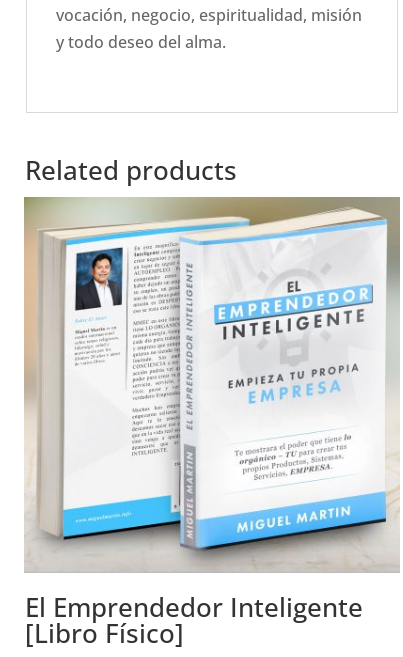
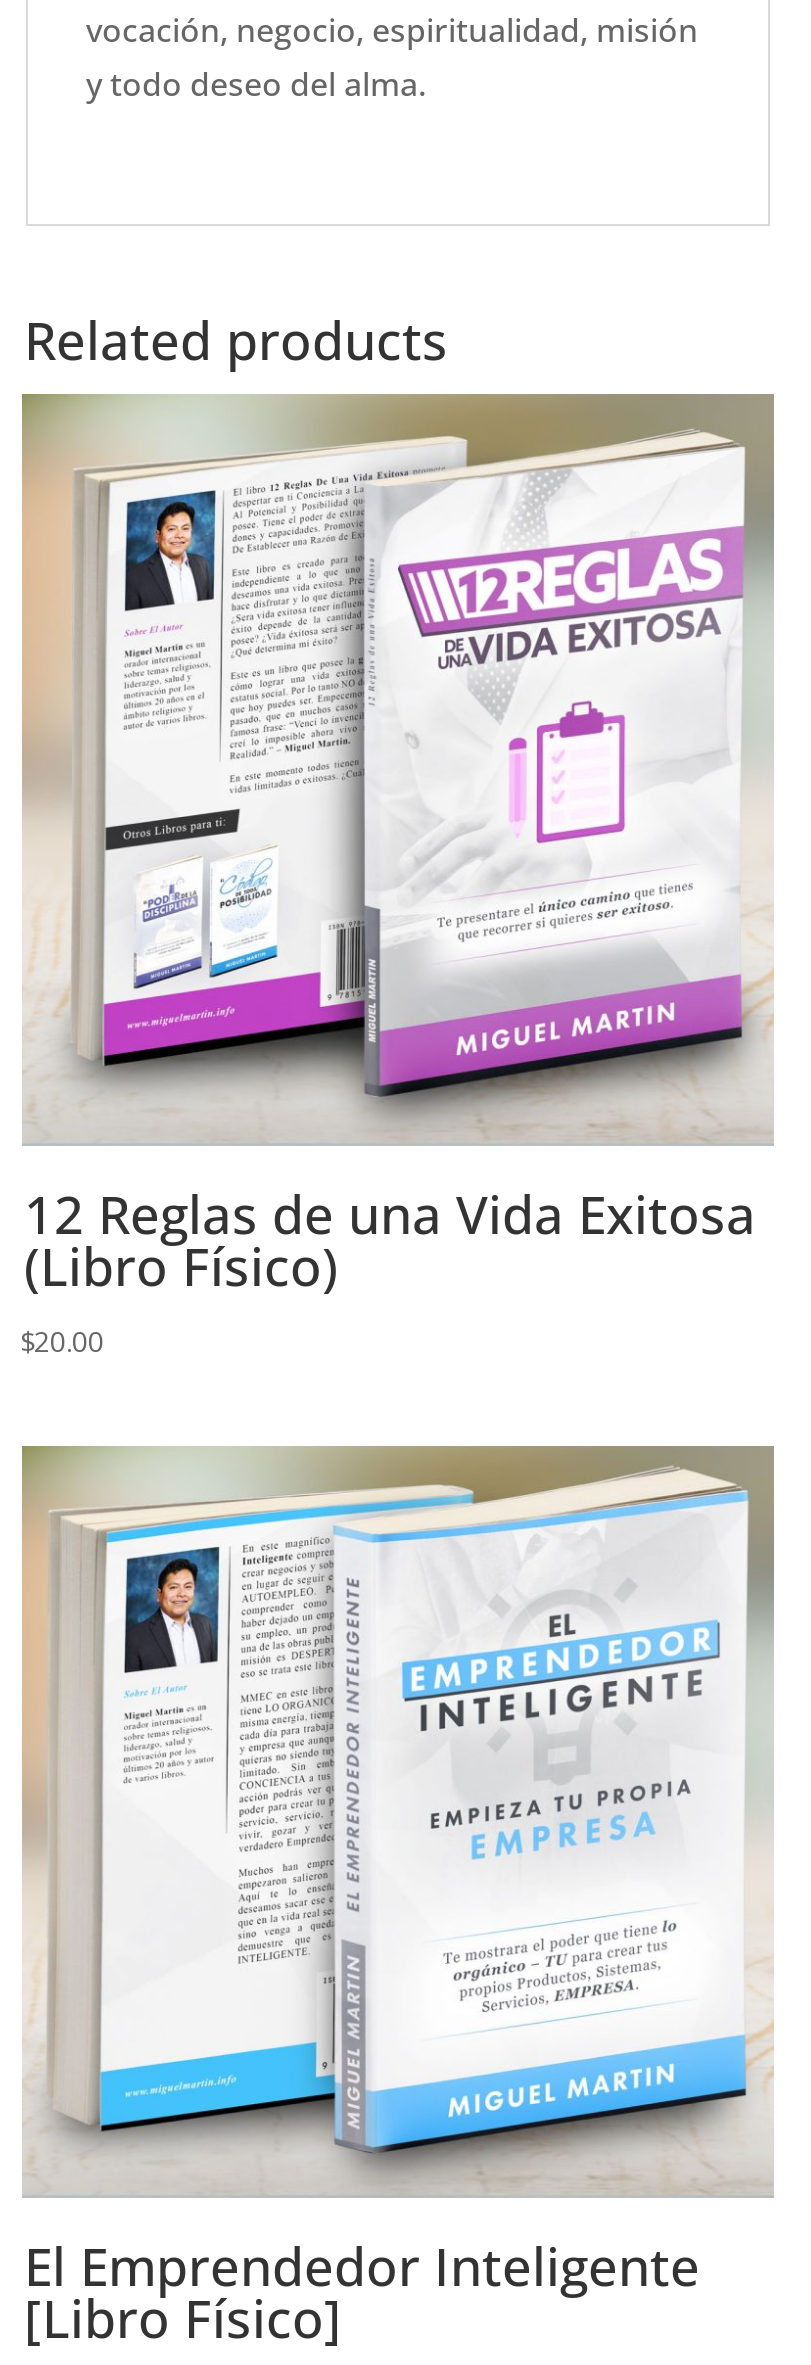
none -> [20,416,756,1360] [image] | 12 Reglas de una Vida Exitosa | (Libro Físico) | $20.00

